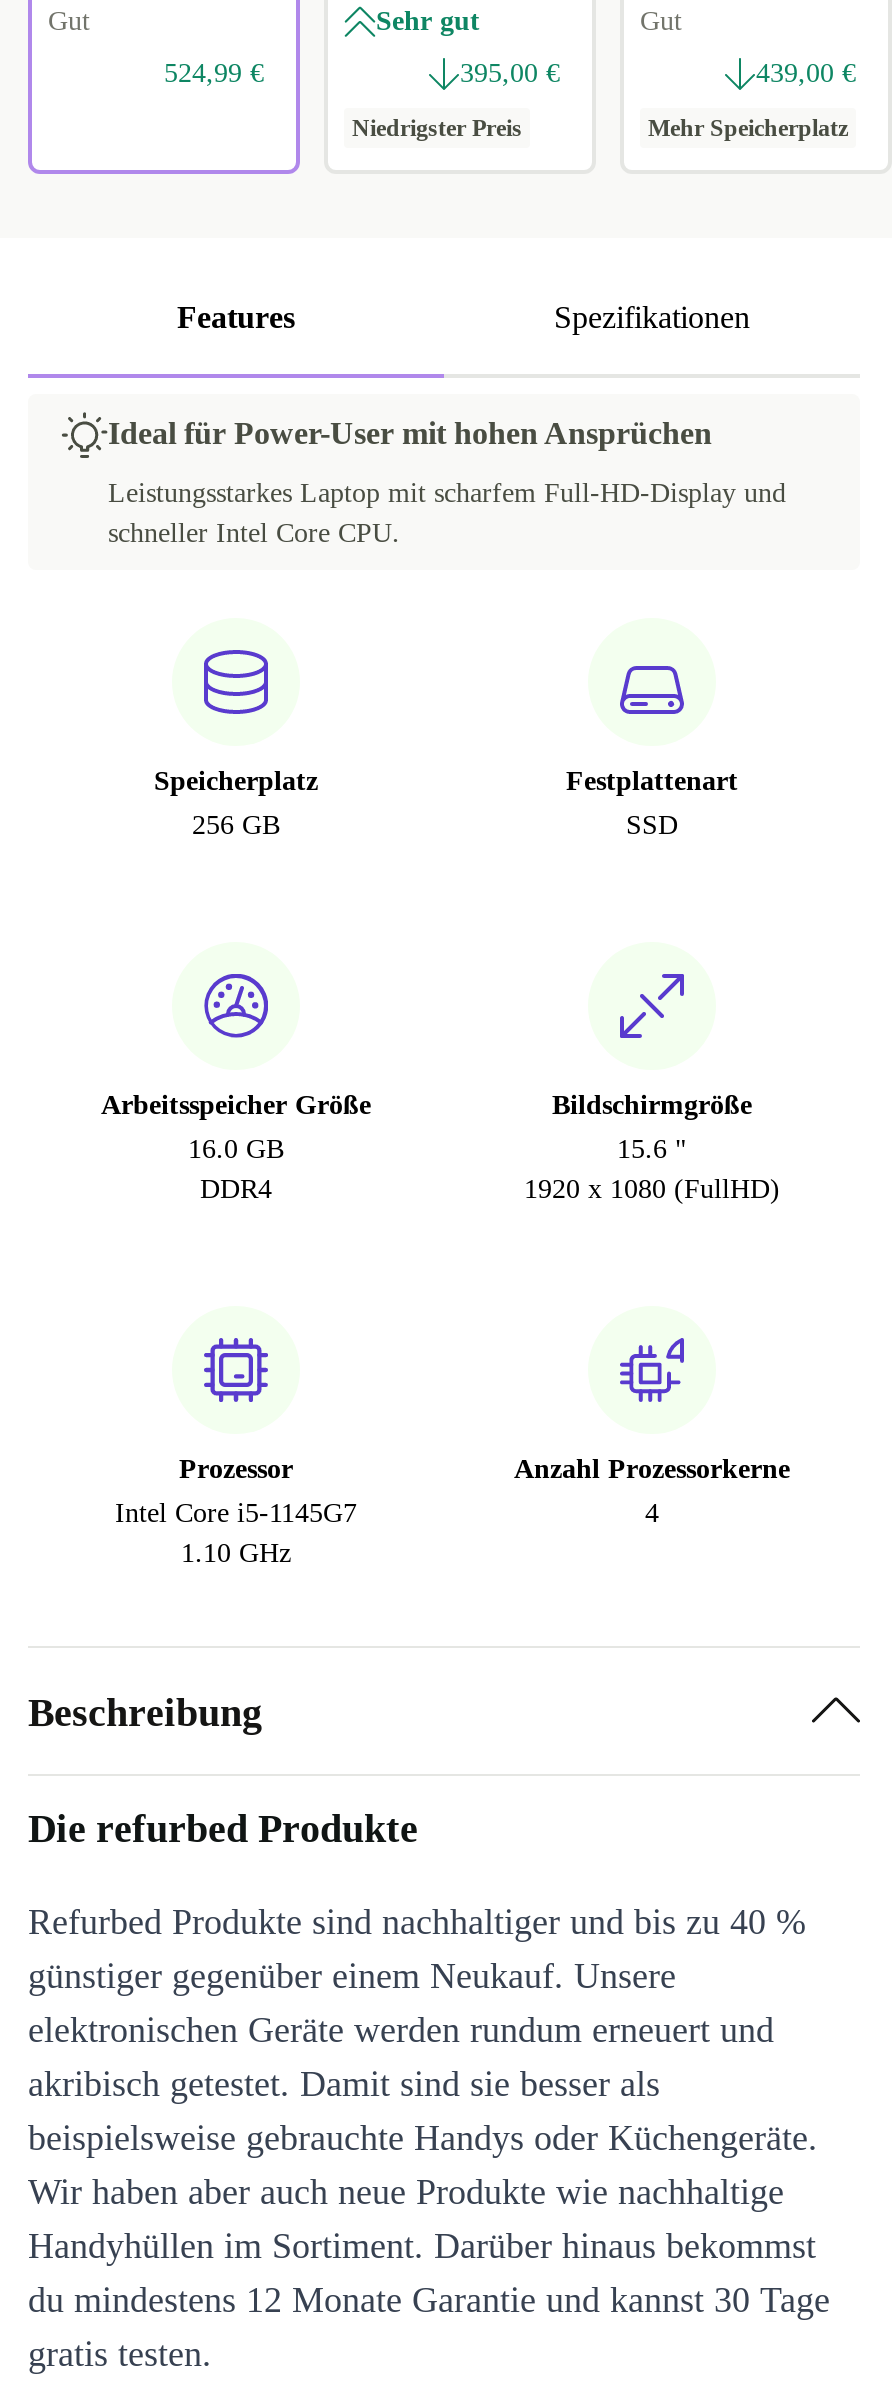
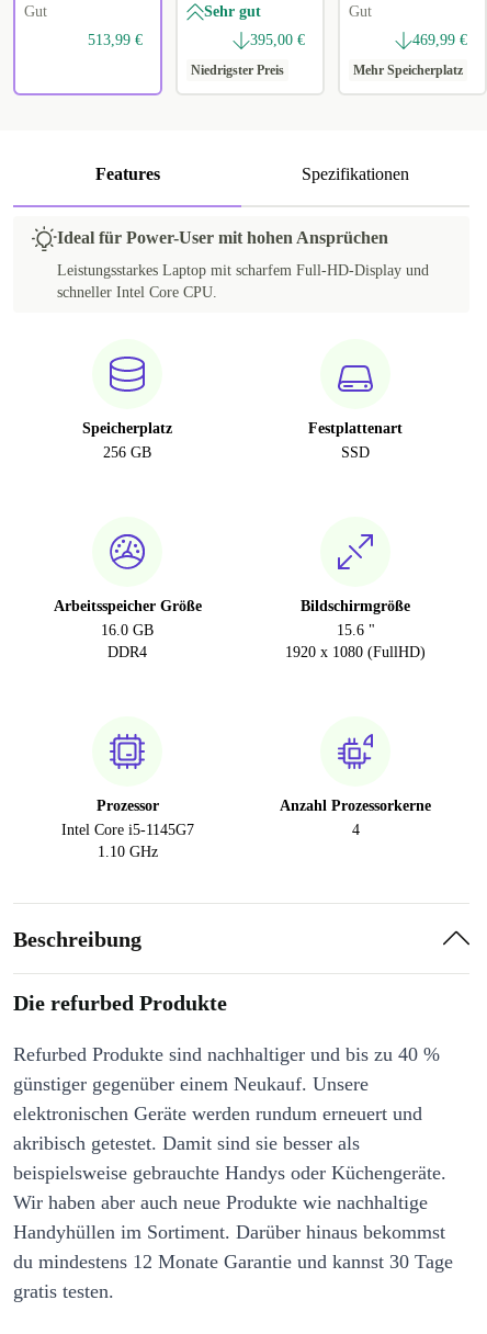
[164,58,264,88] 524,99 € -> [88,32,143,48] 513,99 €
[756,58,856,88] 439,00 € -> [412,32,467,48] 469,99 €

